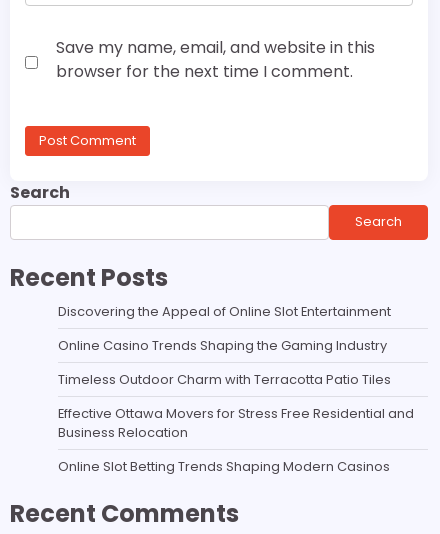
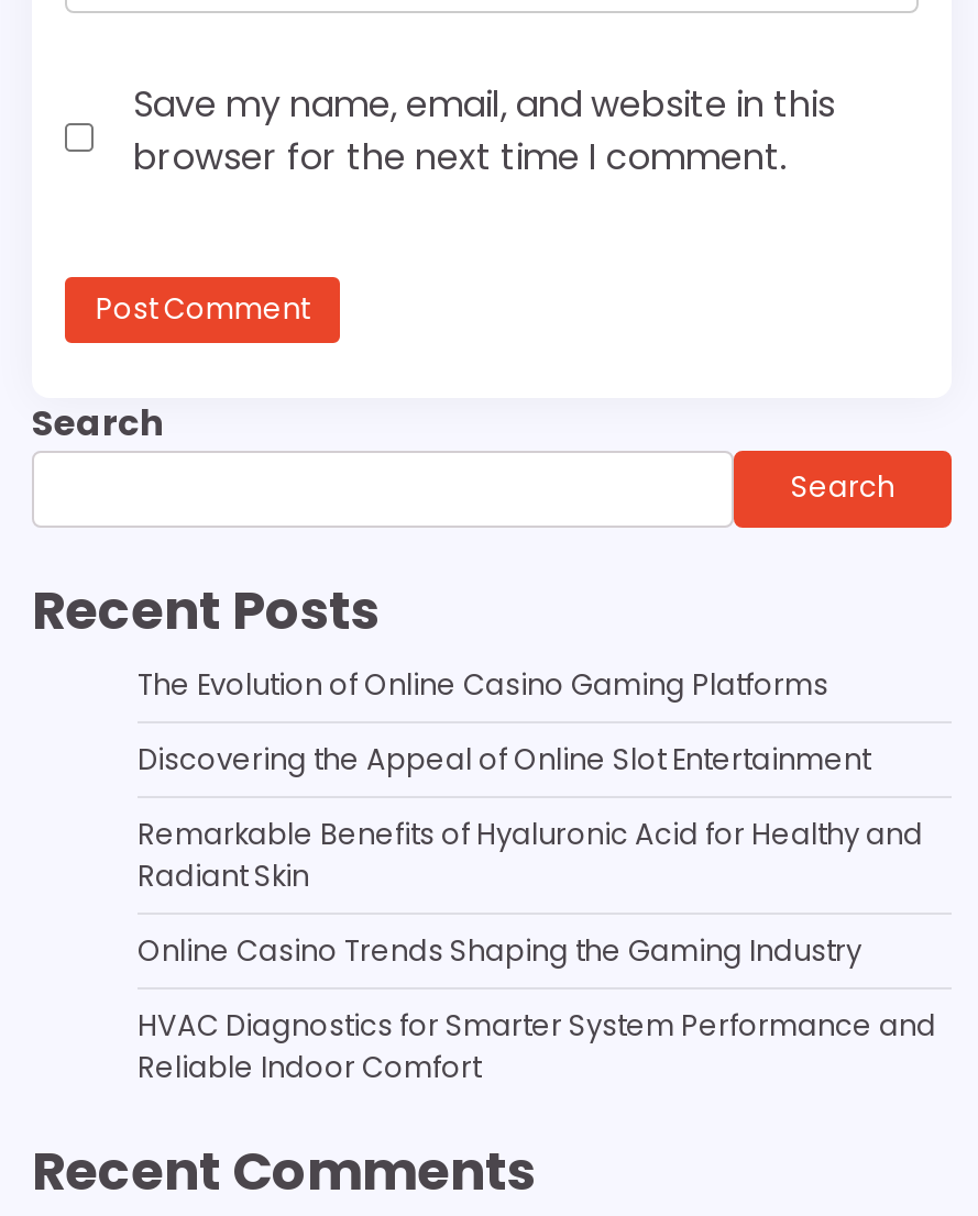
none -> [138,663,828,705] The Evolution of Online Casino Gaming Platforms
none -> [138,813,923,896] Remarkable Benefits of Hyaluronic Acid for Healthy and | Radiant Skin
moved [58,336,387,355] -> [138,929,861,971]: Online Casino Trends Shaping the Gaming Industry
[58,370,414,476] Timeless Outdoor Charm with Terracotta Patio Tiles | Effective Ottawa Movers for Stress Free Residential and | Business Relocation | Online Slot Betting Trends Shaping Modern Casinos -> [138,1004,936,1088] HVAC Diagnostics for Smarter System Performance and | Reliable Indoor Comfort

